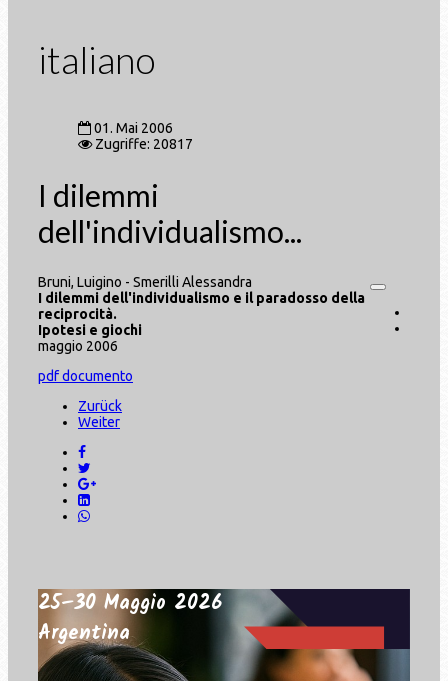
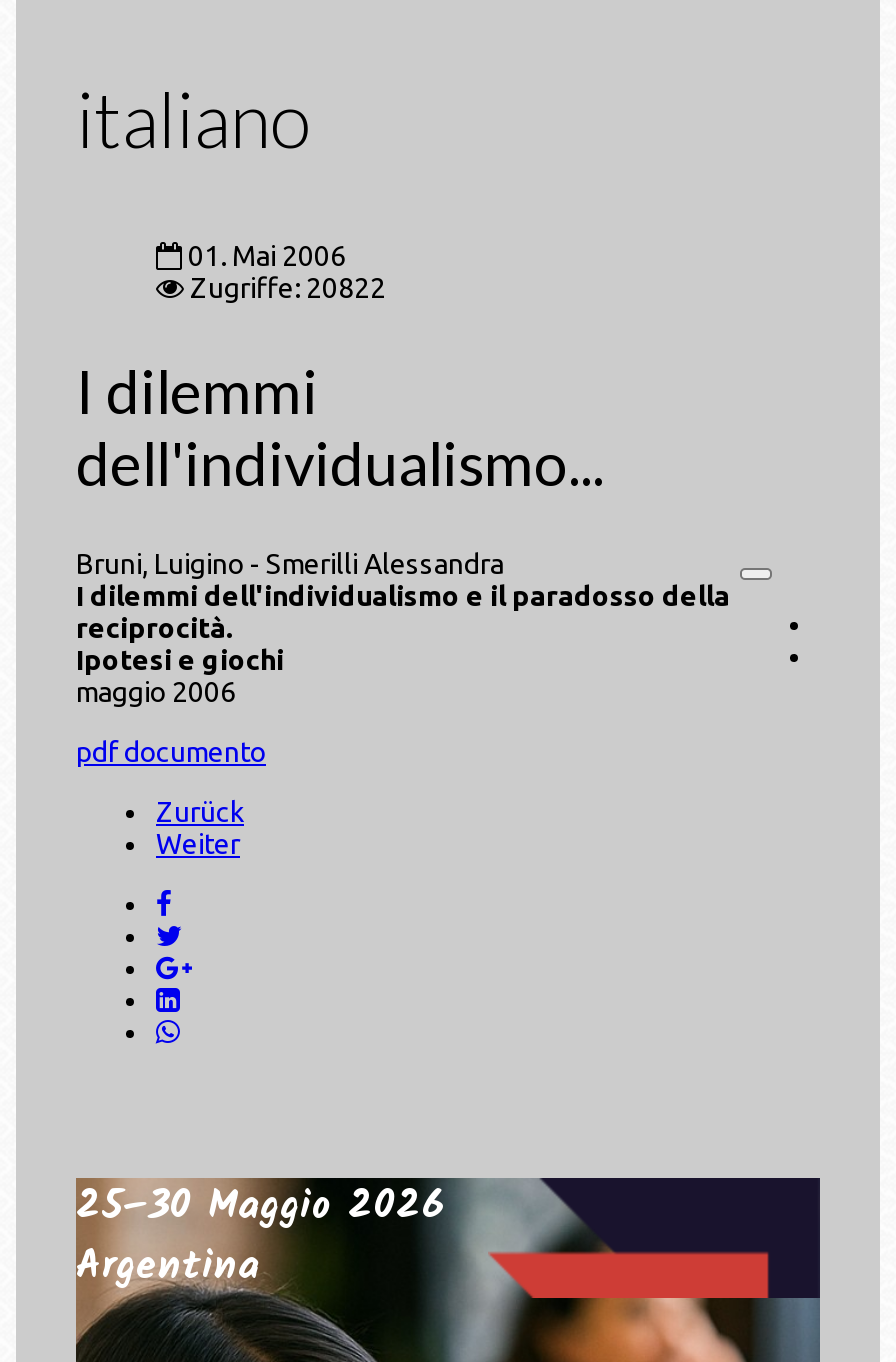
[95,136,193,152] Zugriffe: 20817 -> [190,272,386,304] Zugriffe: 20822

